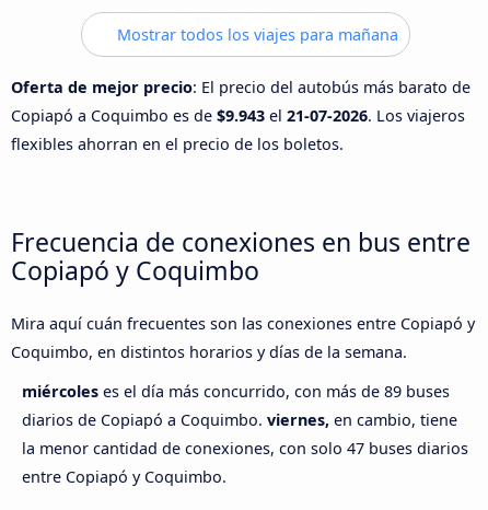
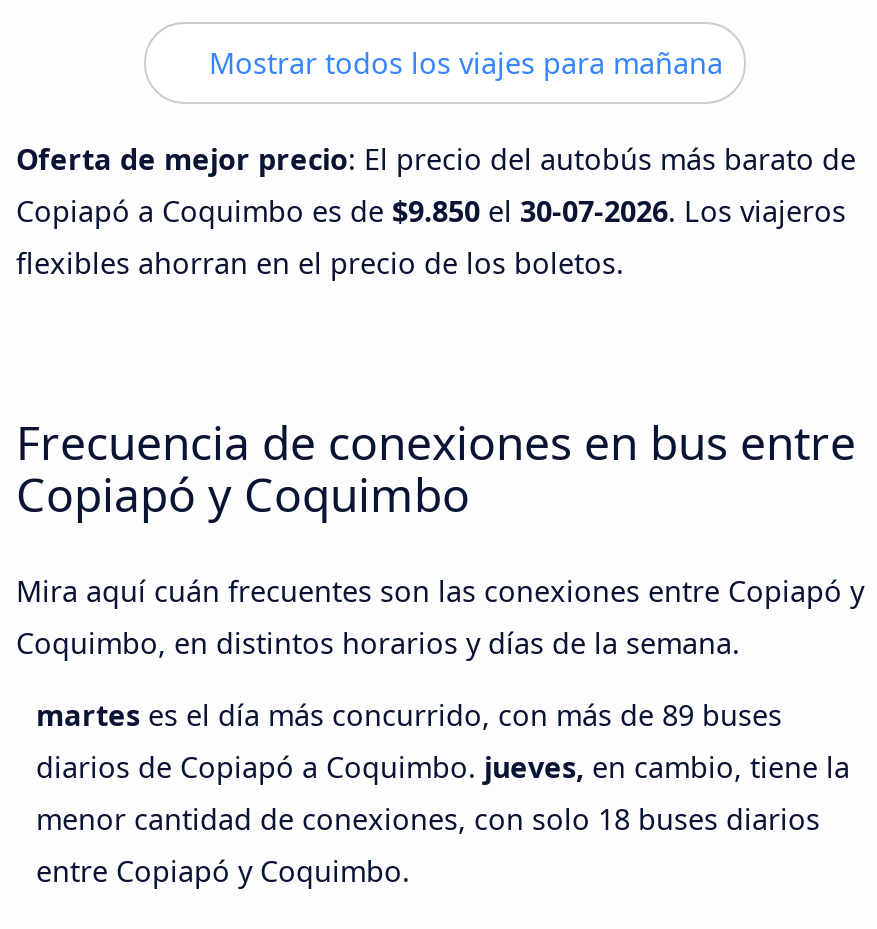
[11,105,465,125] Copiapó a Coquimbo es de $9.943 el 21-07-2026. Los viajeros -> [16,191,846,229] Copiapó a Coquimbo es de $9.850 el 30-07-2026. Los viajeros
[22,381,468,459] miércoles es el día más concurrido, con más de 89 buses | diarios de Copiapó a Coquimbo. viernes, en cambio, tiene | la menor cantidad de conexiones, con solo 47 buses diarios -> [36,696,850,838] martes es el día más concurrido, con más de 89 buses | diarios de Copiapó a Coquimbo. jueves, en cambio, tiene la | menor cantidad de conexiones, con solo 18 buses diarios

